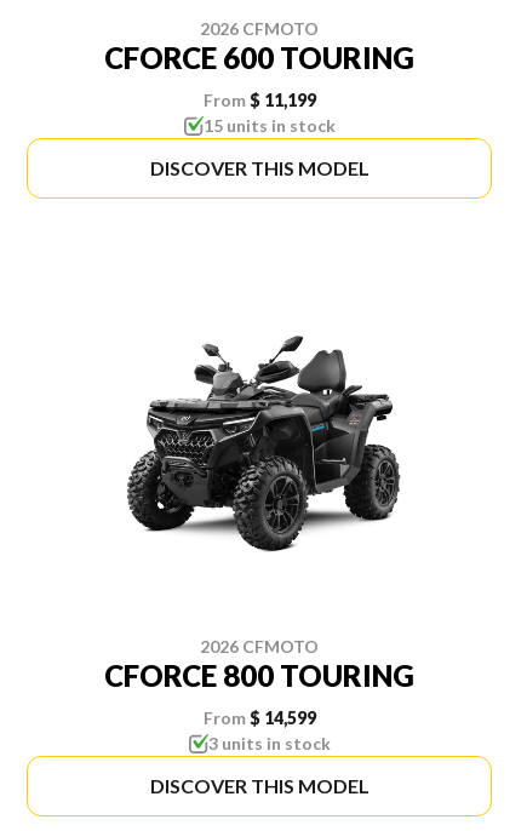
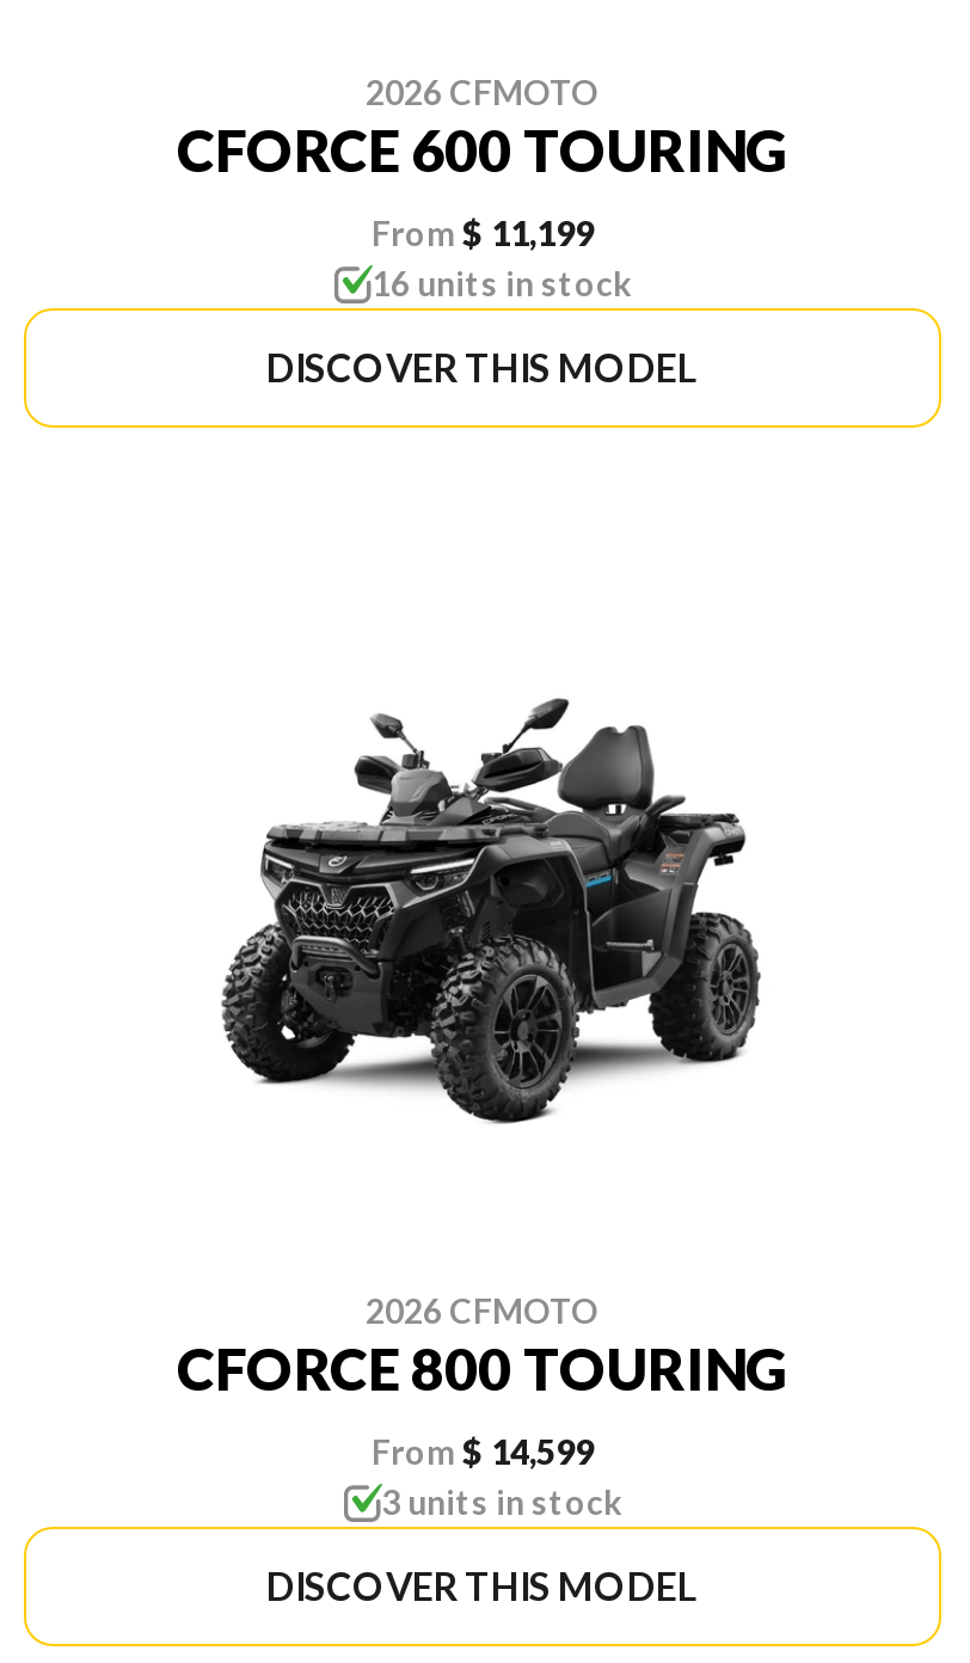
[203,115,335,136] 15 units in stock -> [372,263,632,303] 16 units in stock

